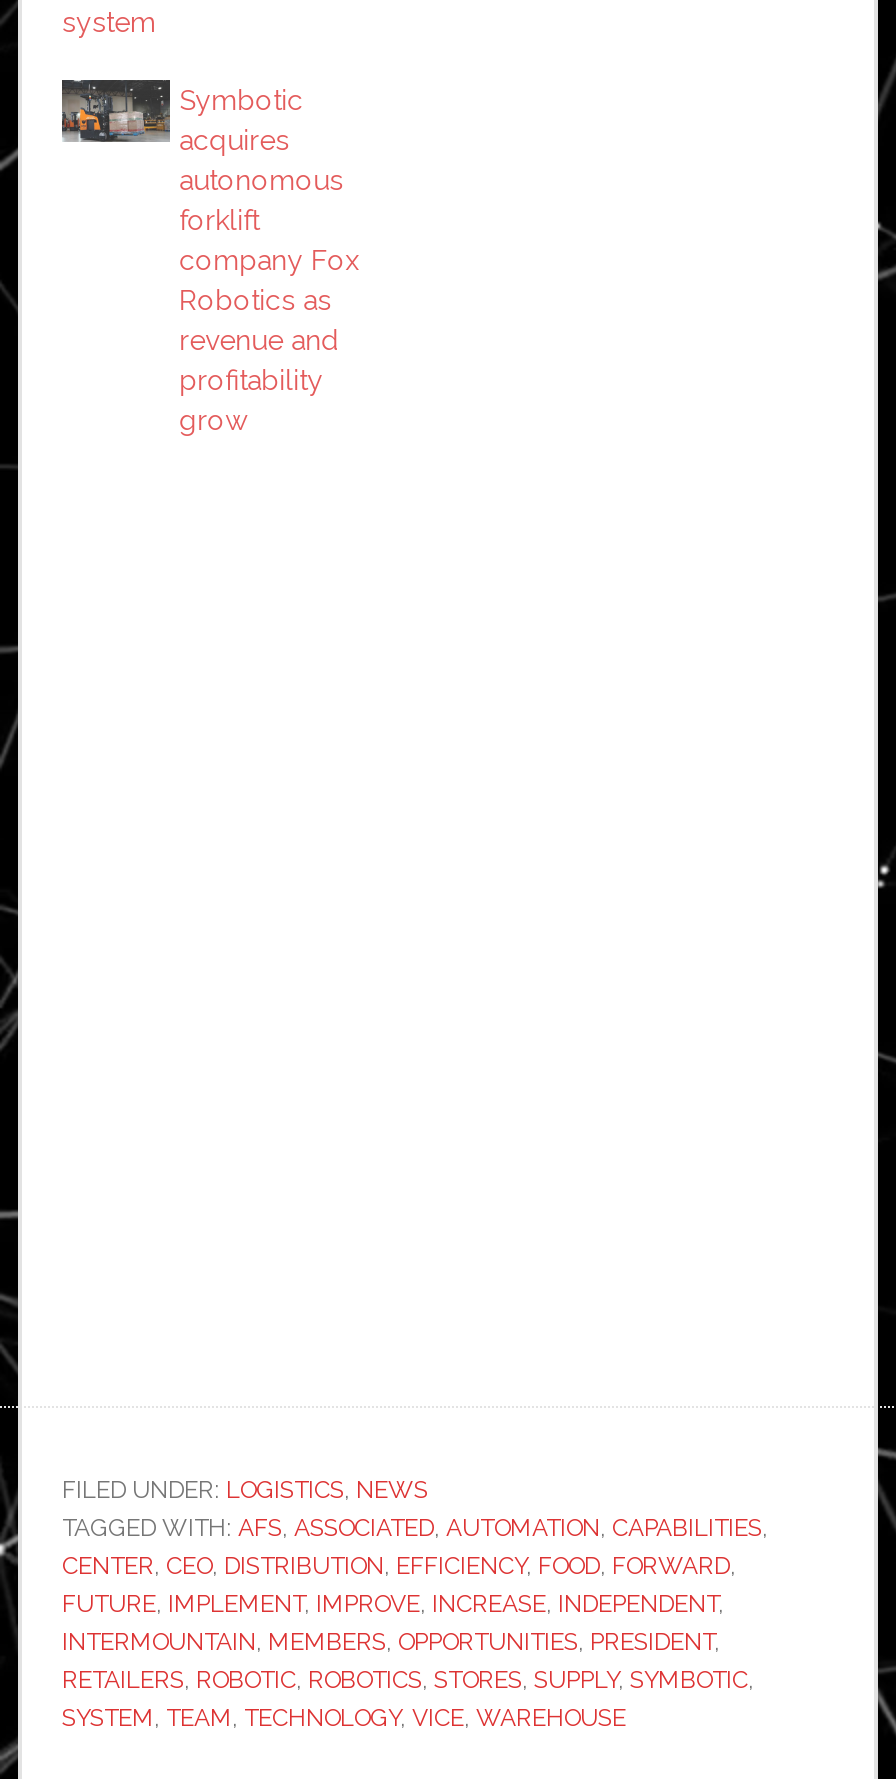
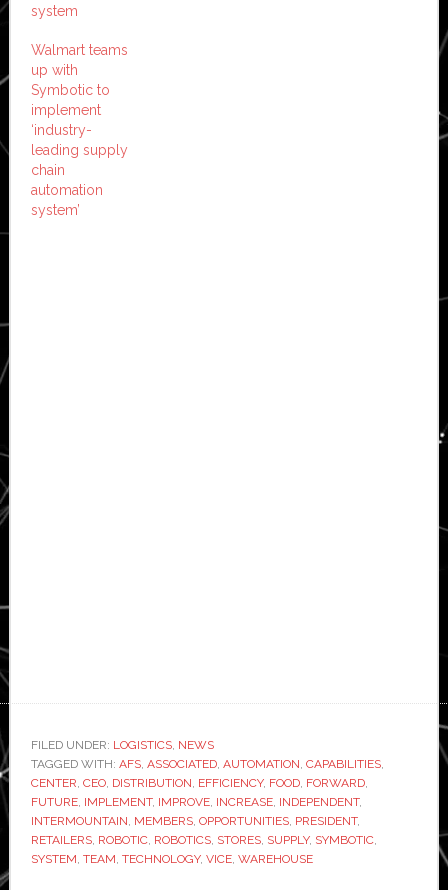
[179,84,359,436] Symbotic | acquires | autonomous | forklift | company Fox | Robotics as | revenue and | profitability | grow -> [31,42,128,218] Walmart teams | up with | Symbotic to | implement | ‘industry- | leading supply | chain | automation | system’

